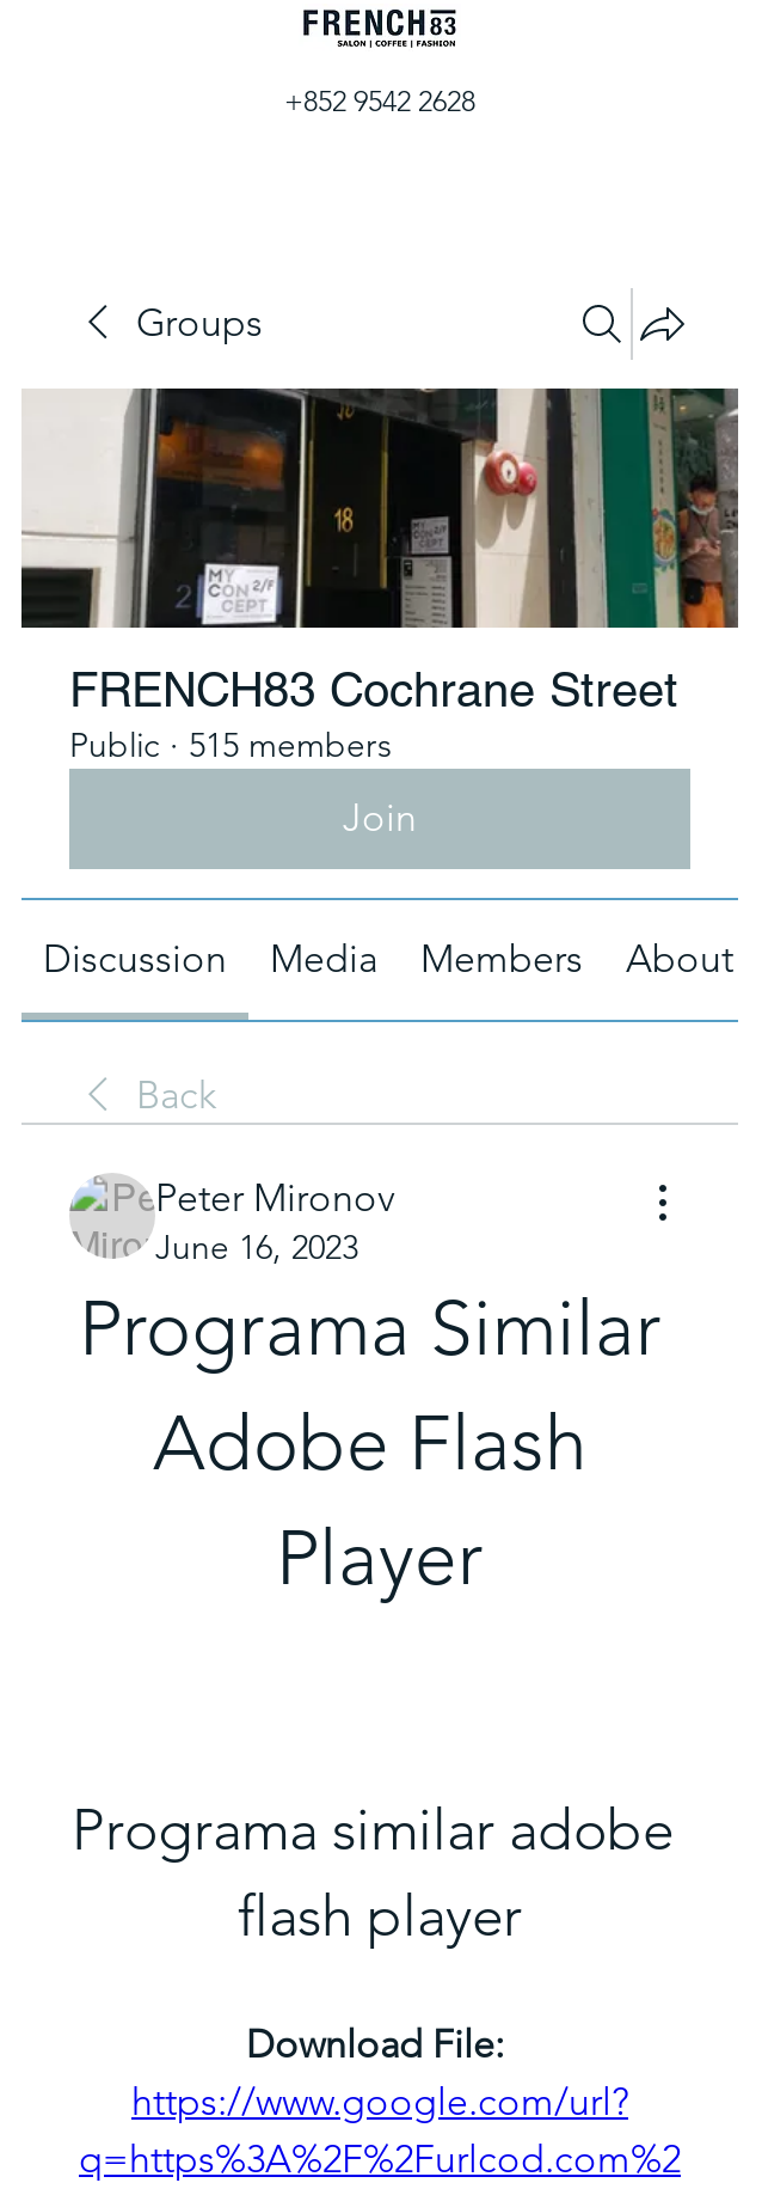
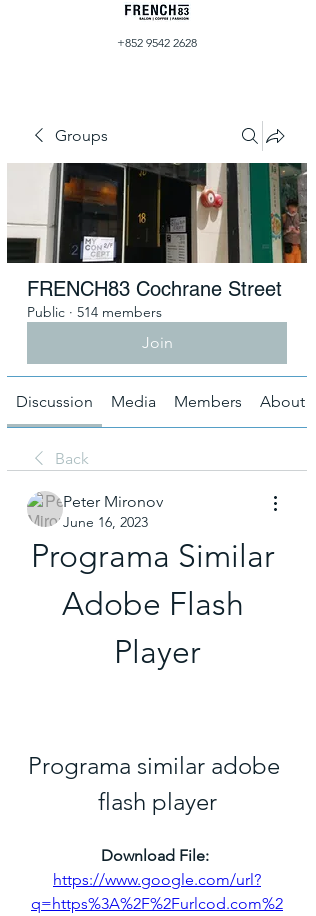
[69,723,392,766] Public · 515 members -> [27,303,162,321] Public · 514 members

